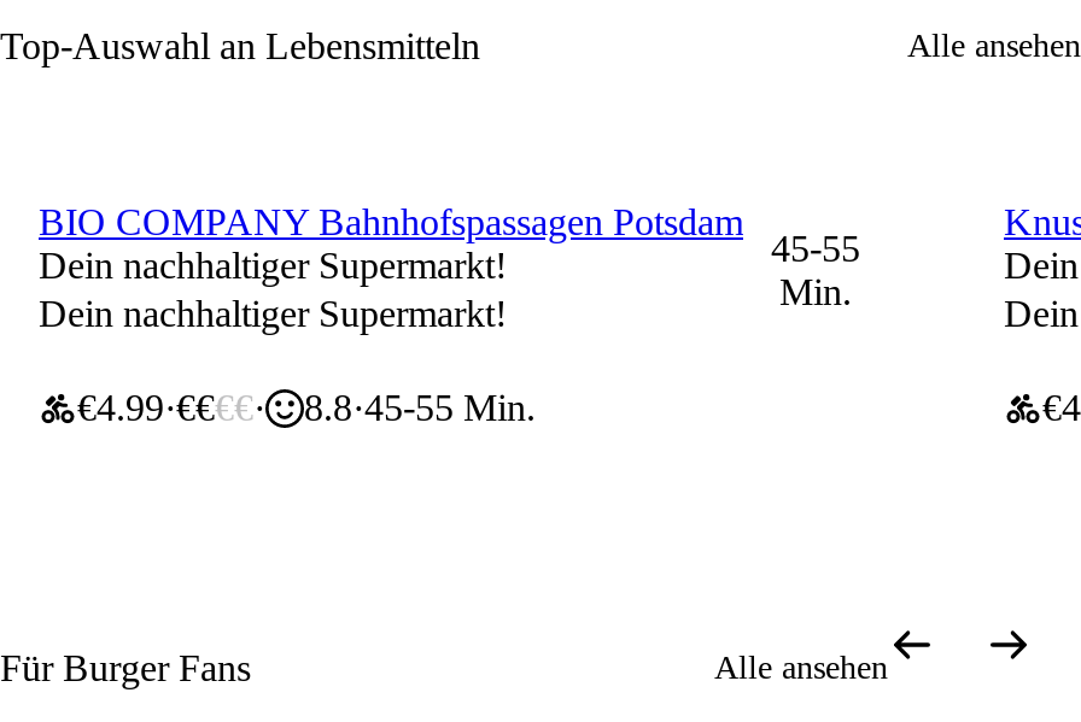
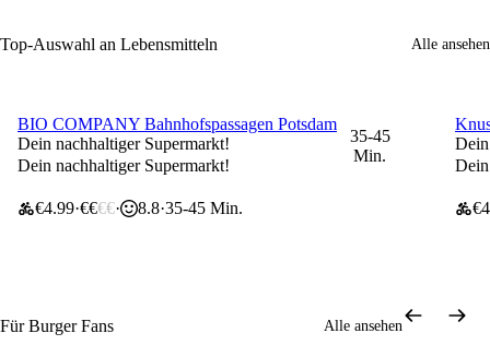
[771,228,860,269] 45-55 -> [349,127,390,145] 35-45
[77,387,536,428] €4.99 €€€€ 8.8 45-55 Min. -> [35,199,243,217] €4.99 €€€€ 8.8 35-45 Min.

